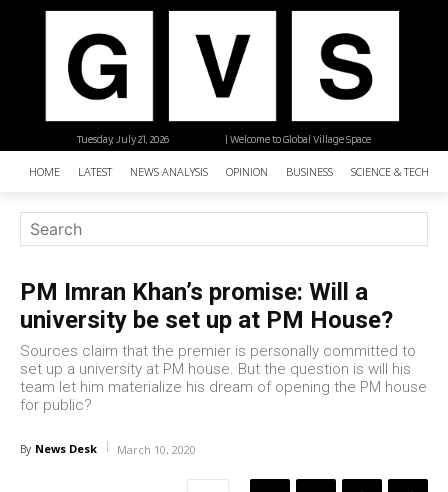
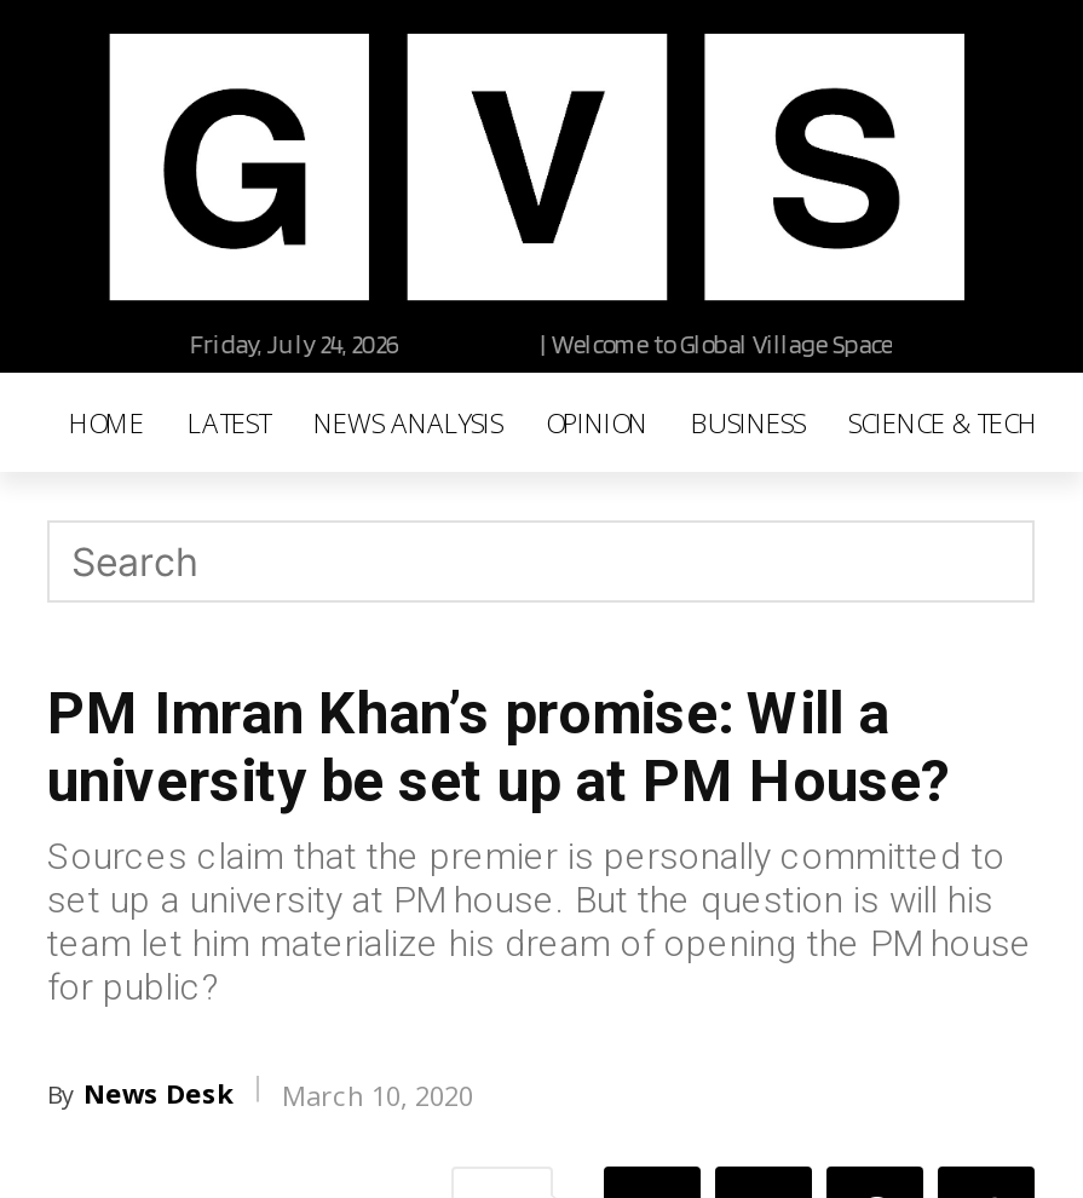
[77,132,169,146] Tuesday, July 21, 2026 -> [189,327,397,361] Friday, July 24, 2026

